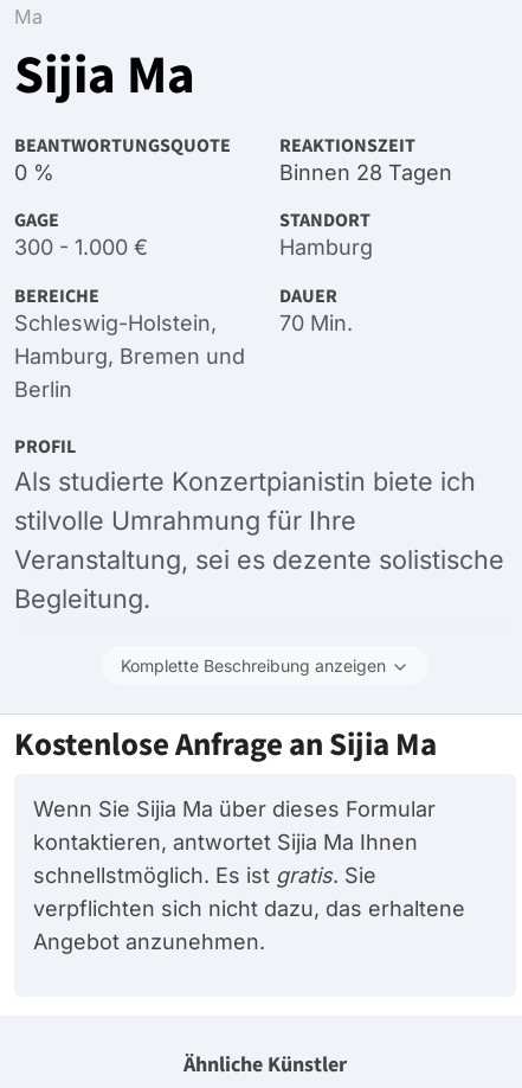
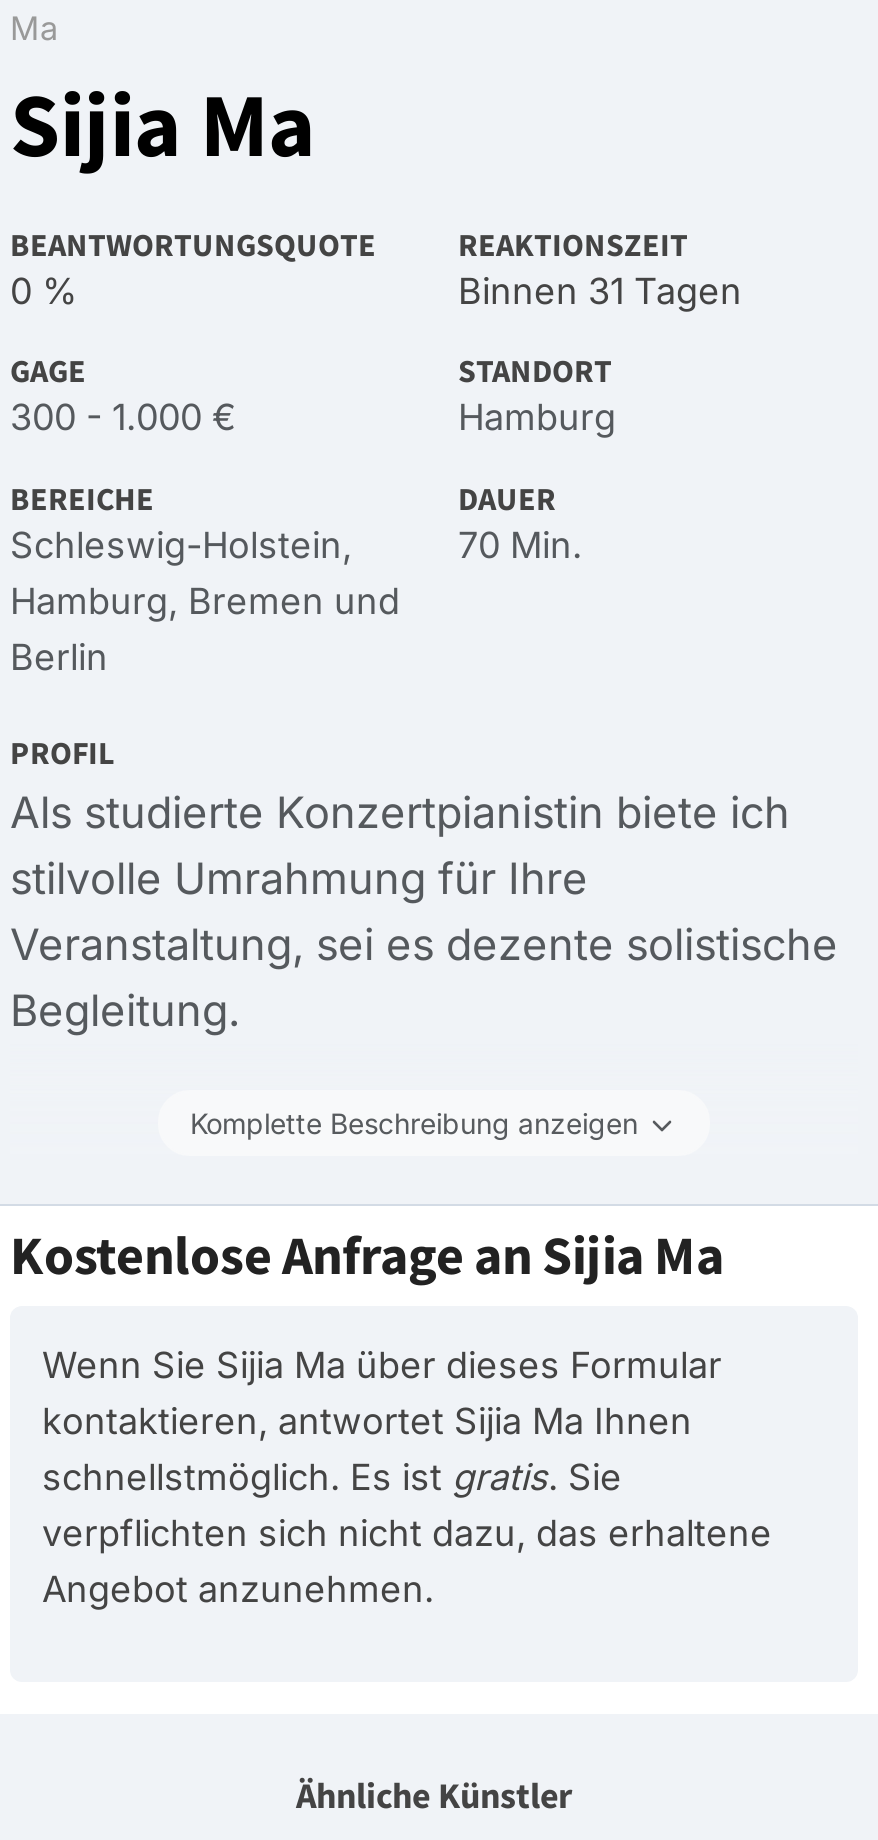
[279,160,452,185] Binnen 28 Tagen -> [458,270,742,312] Binnen 31 Tagen

